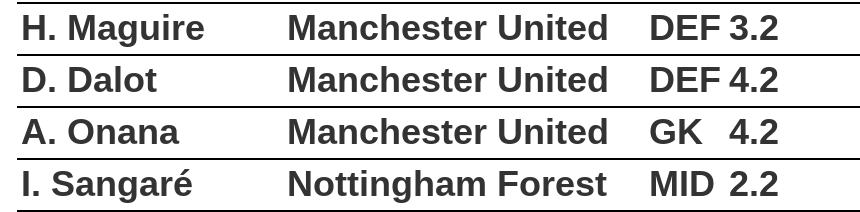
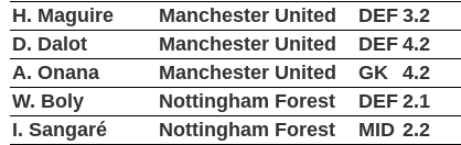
none -> [12,90,430,112] W. Boly | Nottingham Forest | DEF 2.1

